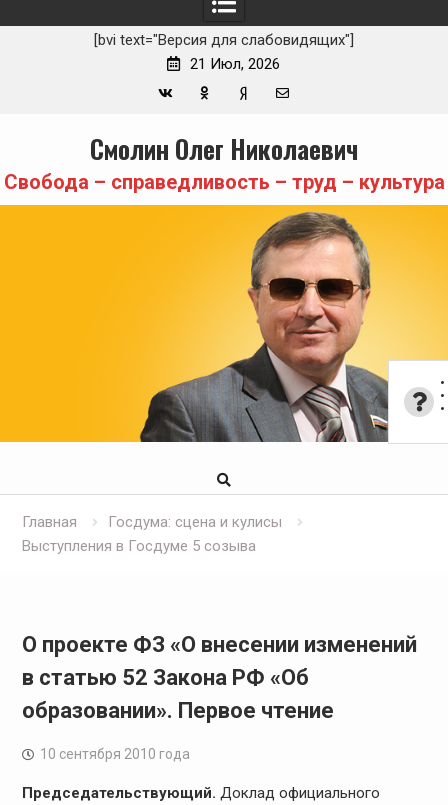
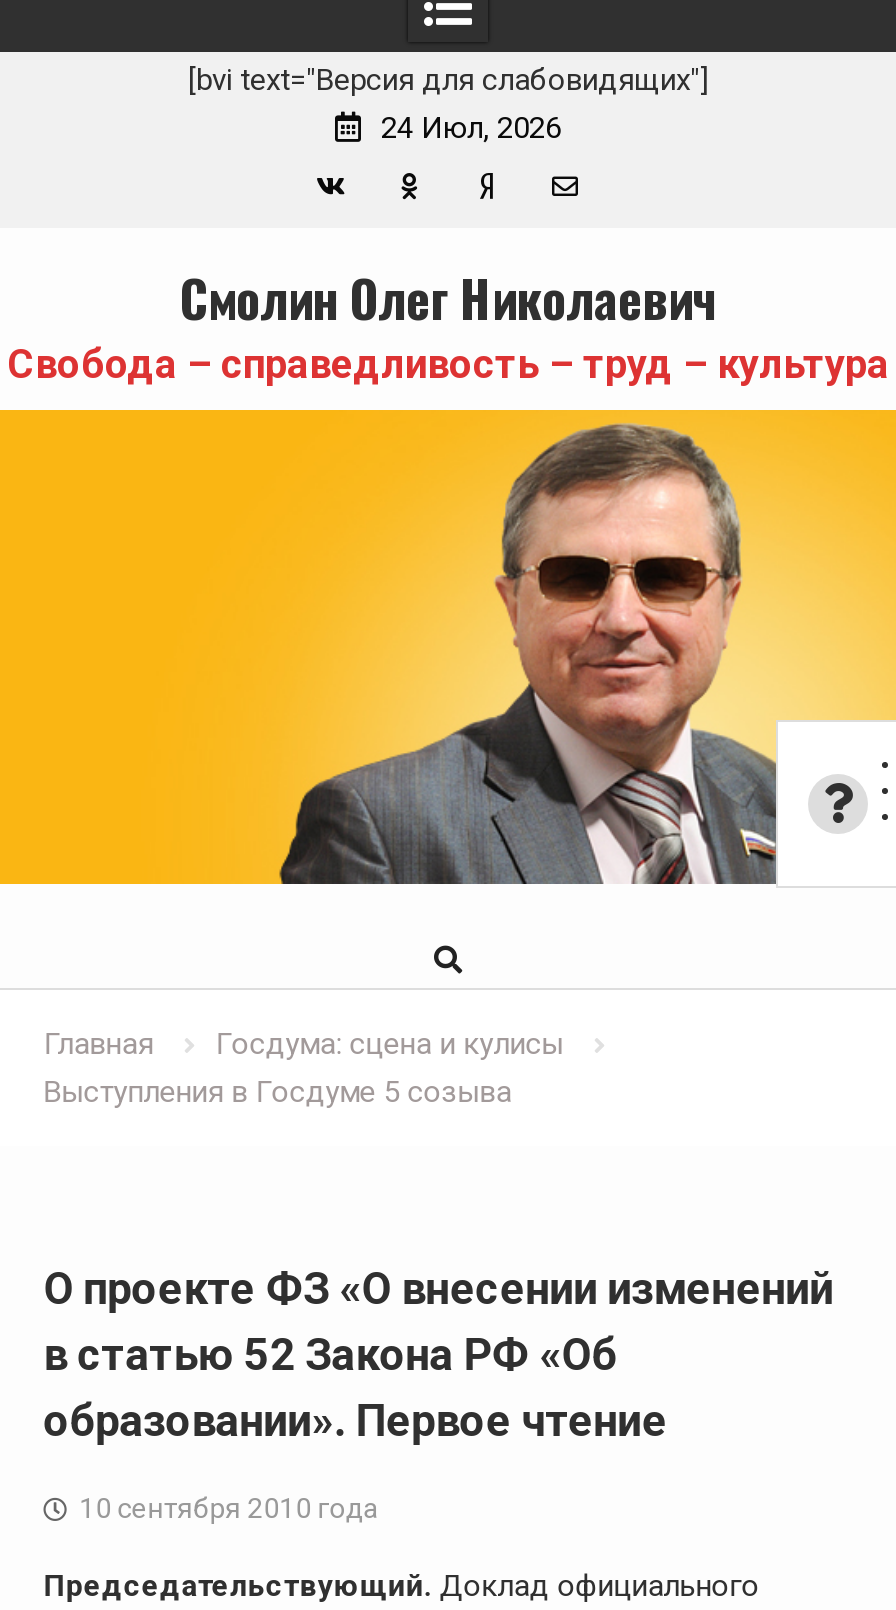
[190,55,280,73] 21 Июл, 2026 -> [381,110,561,146] 24 Июл, 2026

